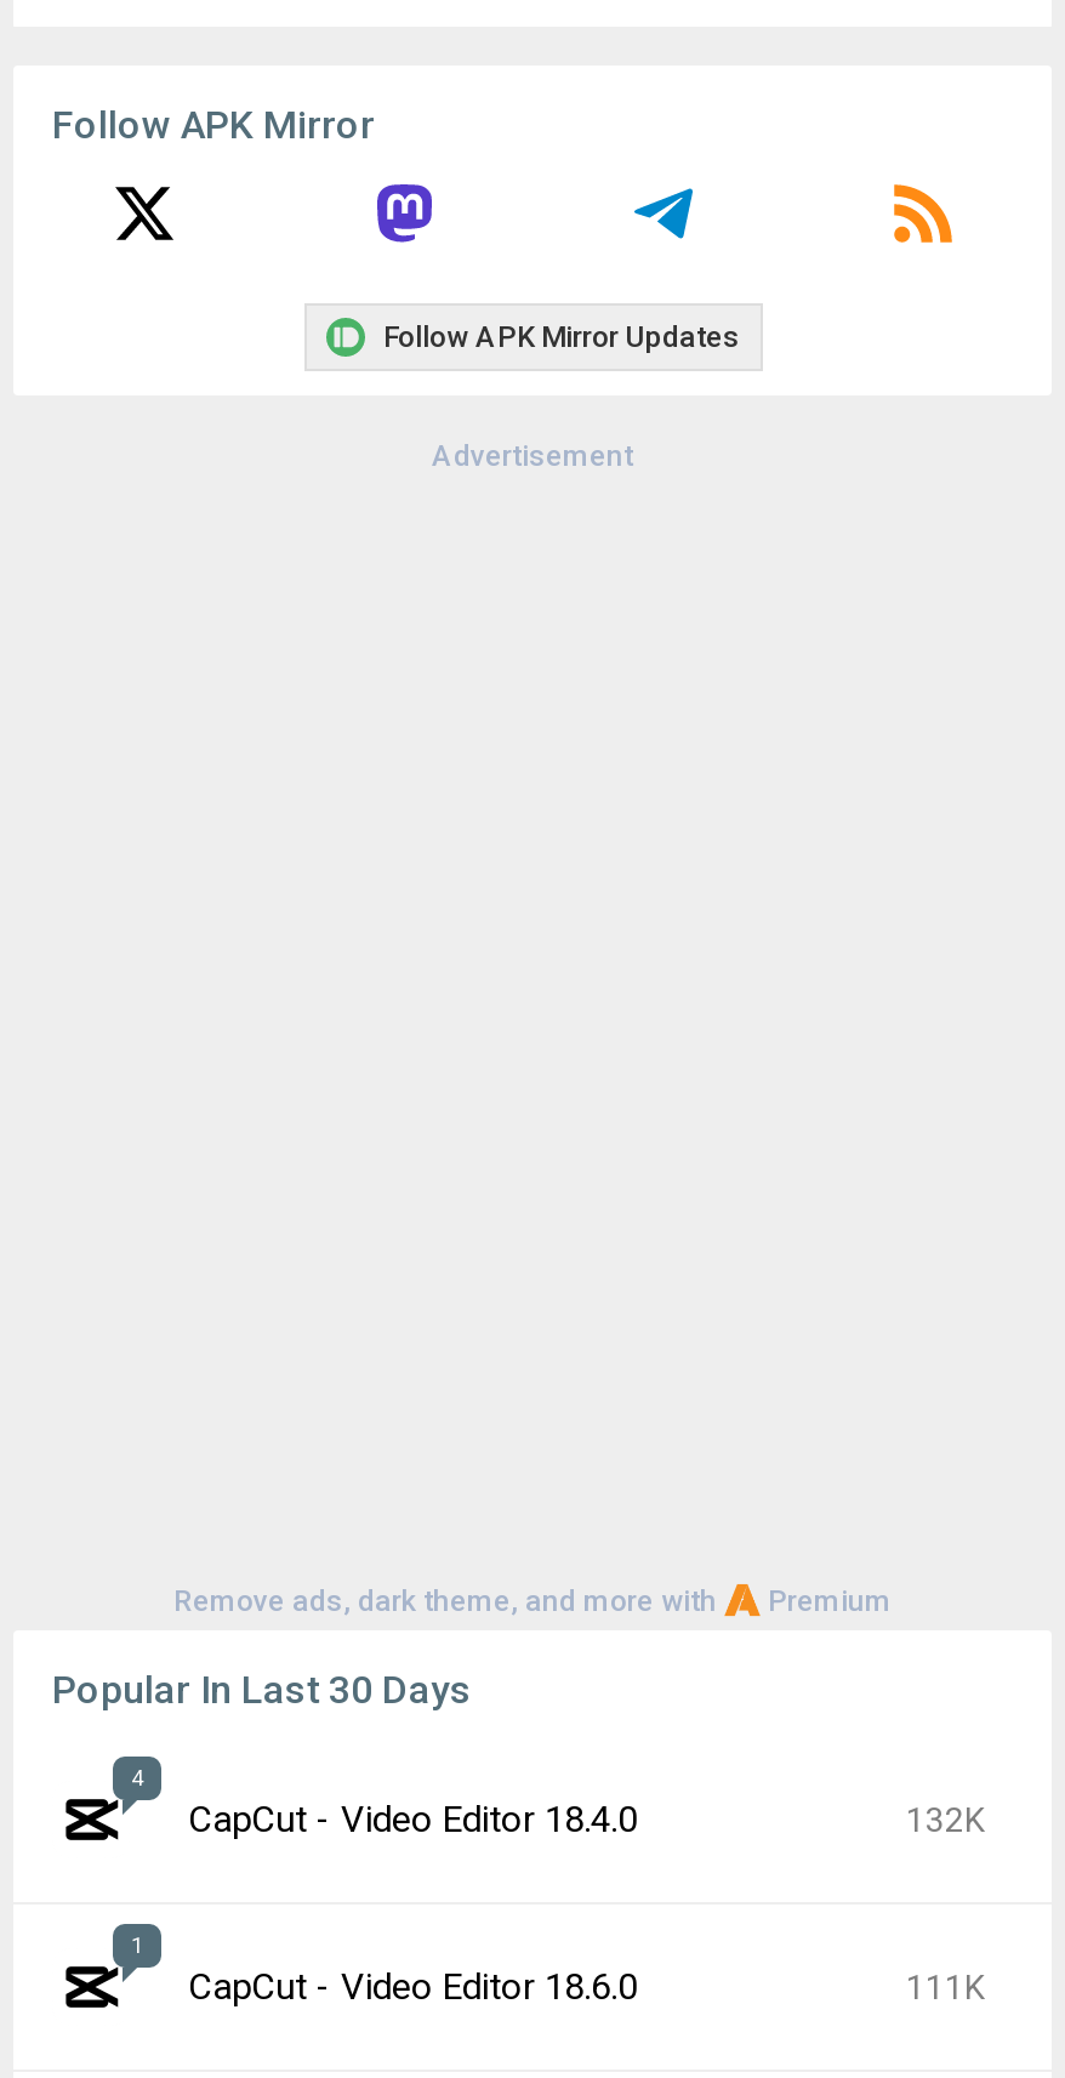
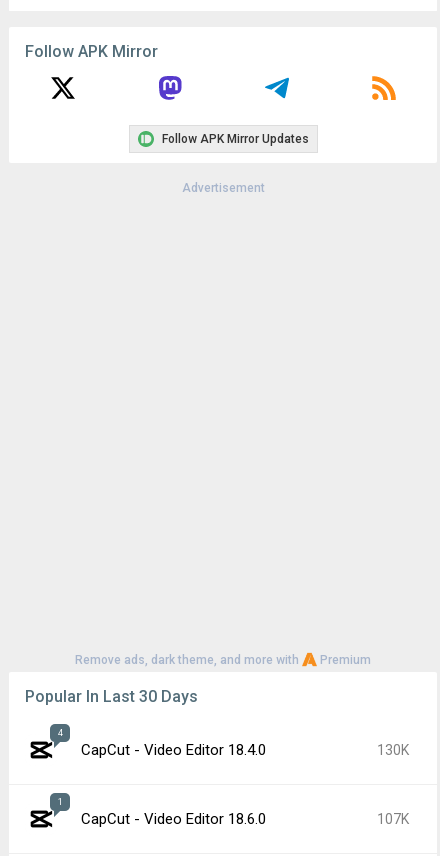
[906,1800,984,1839] 132K -> [377,742,409,758] 130K
[906,1968,984,2006] 111K -> [377,811,409,827] 107K

